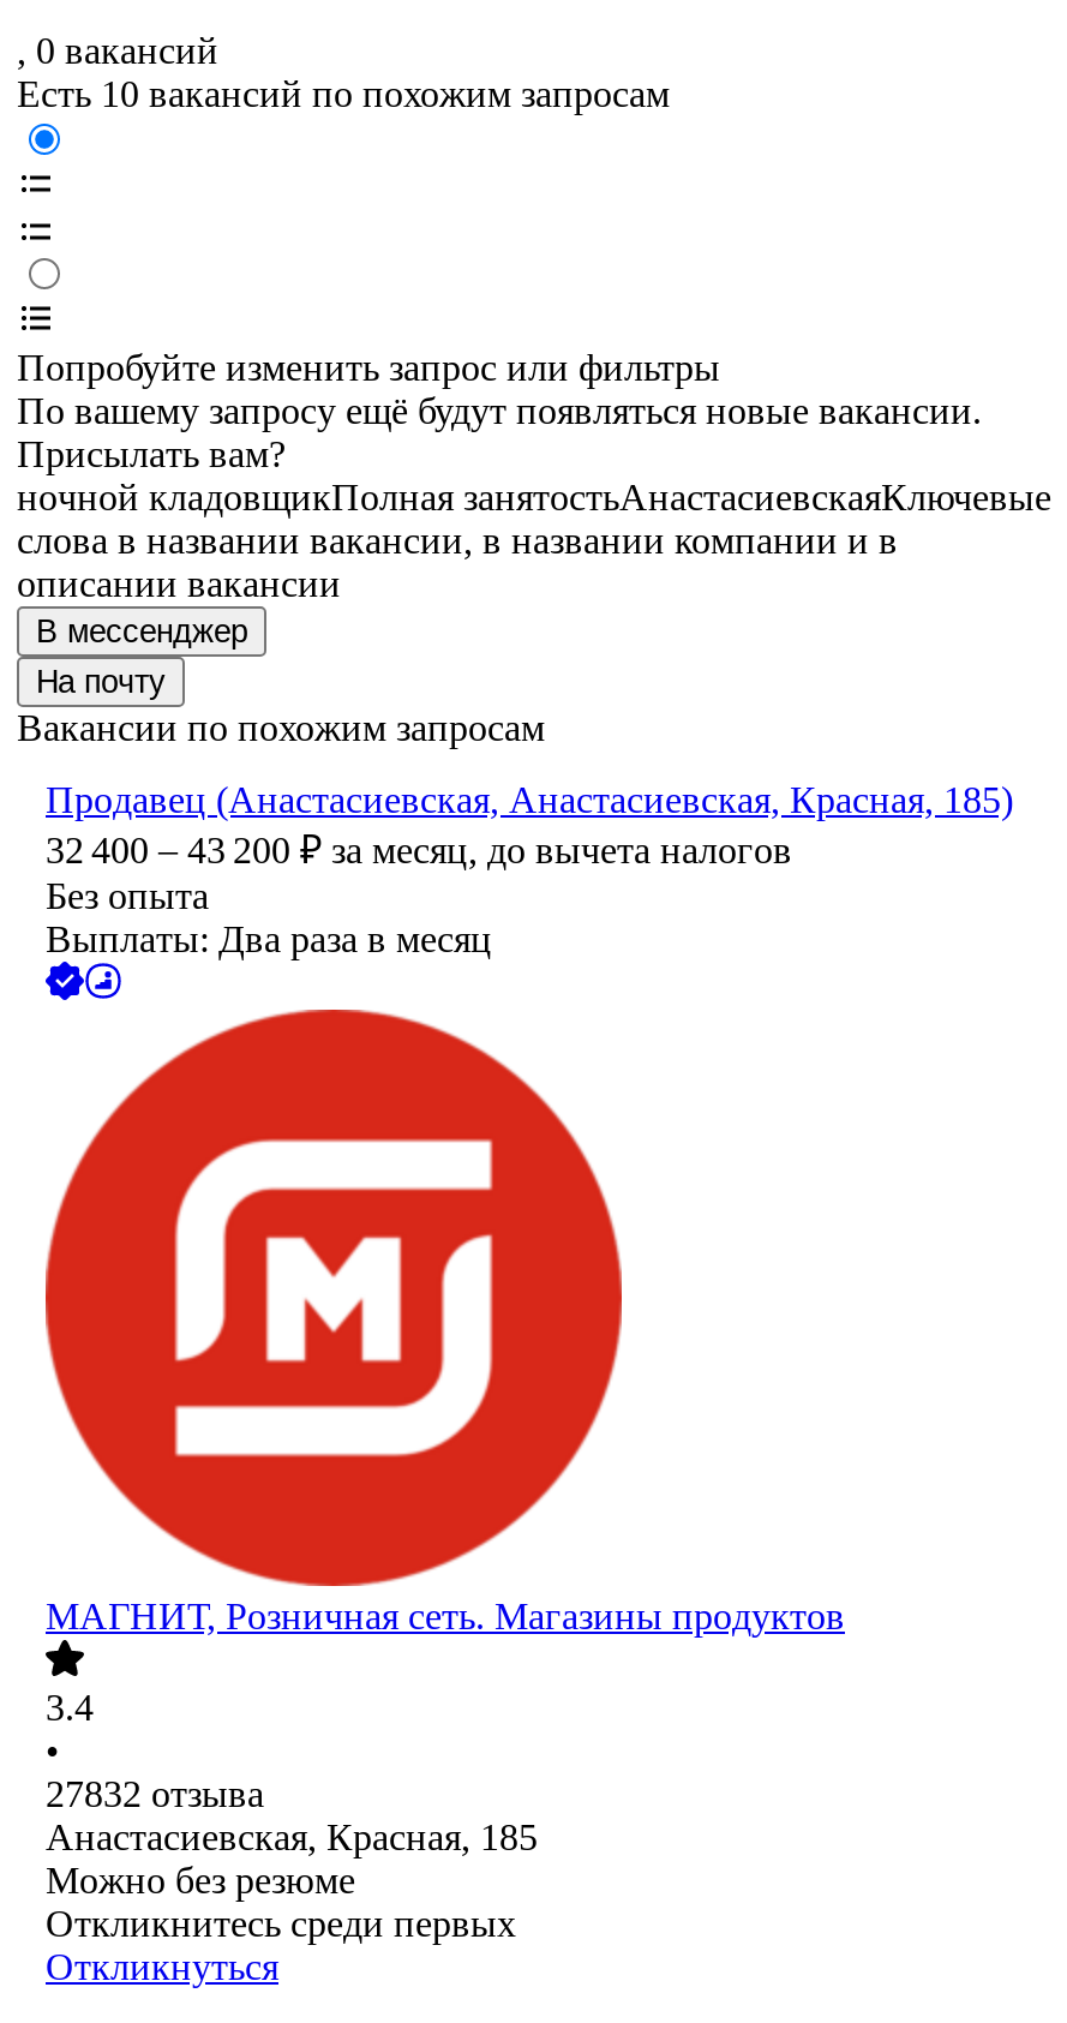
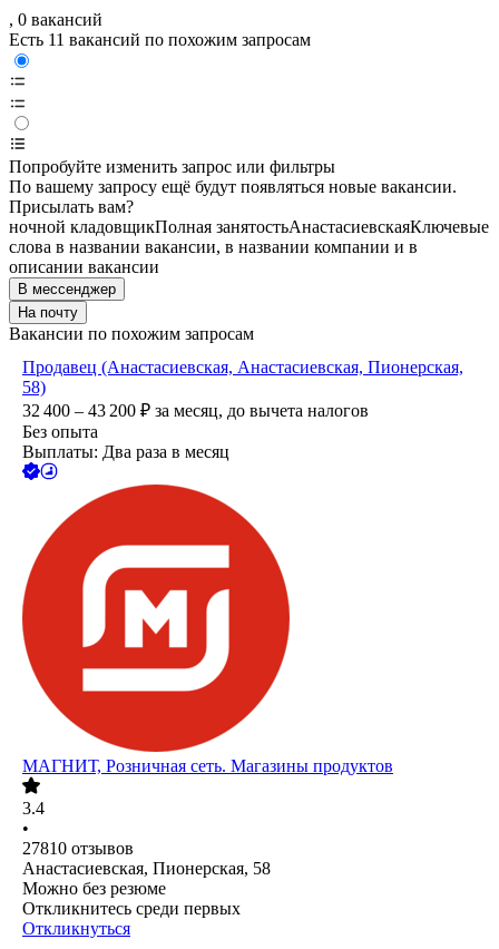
[17,74,670,115] Есть 10 вакансий по похожим запросам -> [9,31,311,50] Есть 11 вакансий по похожим запросам
[46,780,1013,821] Продавец (Анастасиевская, Анастасиевская, Красная, 185) -> [22,358,463,397] Продавец (Анастасиевская, Анастасиевская, Пионерская, | 58)
[46,1774,538,1859] 27832 отзыва | Анастасиевская, Красная, 185 -> [22,839,271,878] 27810 отзывов | Анастасиевская, Пионерская, 58

